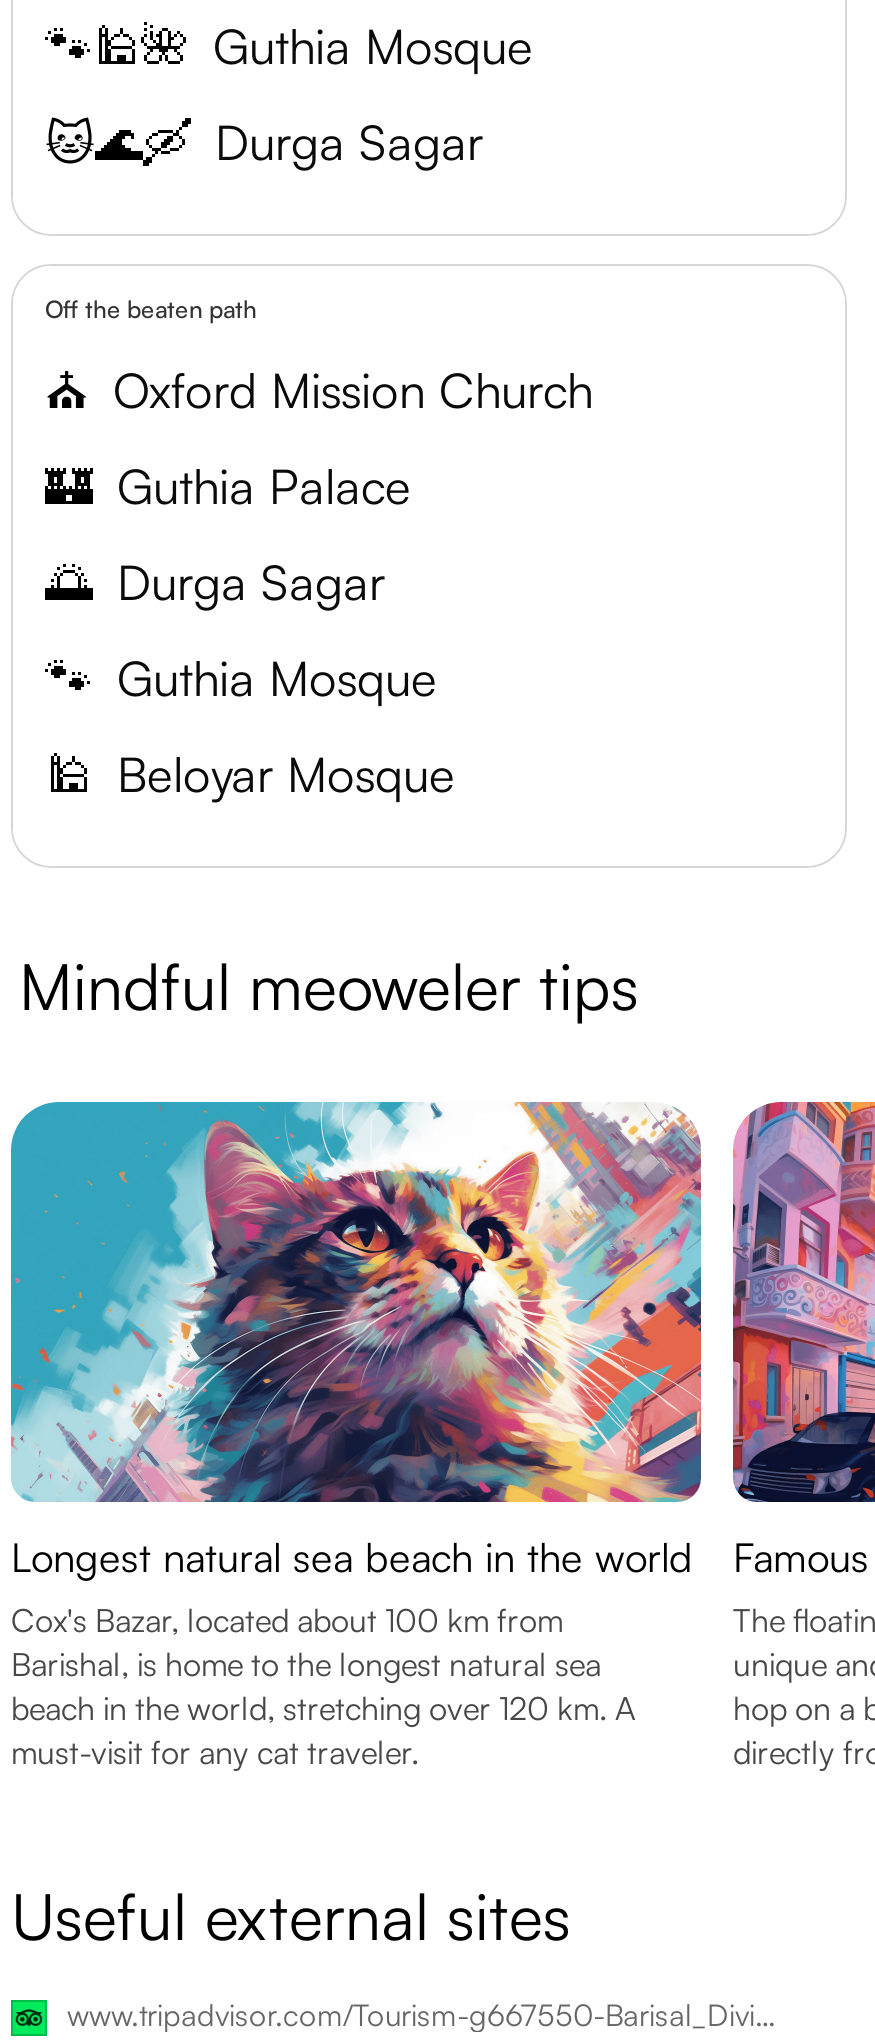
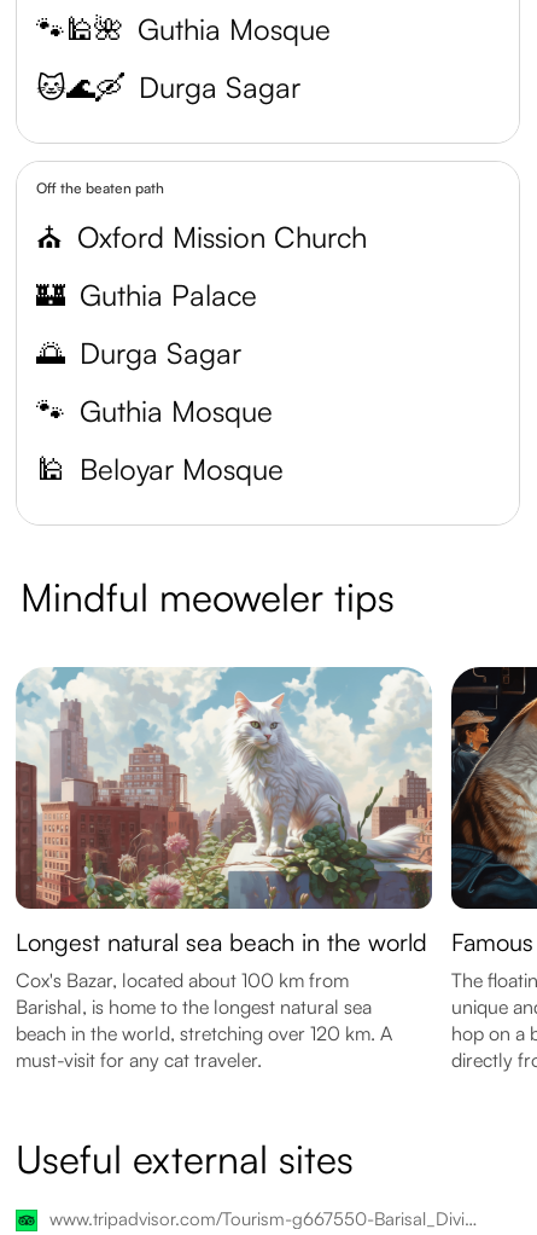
[9,1100,703,1504] [image] -> [14,666,433,910] [image]
[731,1100,869,1504] [image] -> [450,666,533,910] [image]

